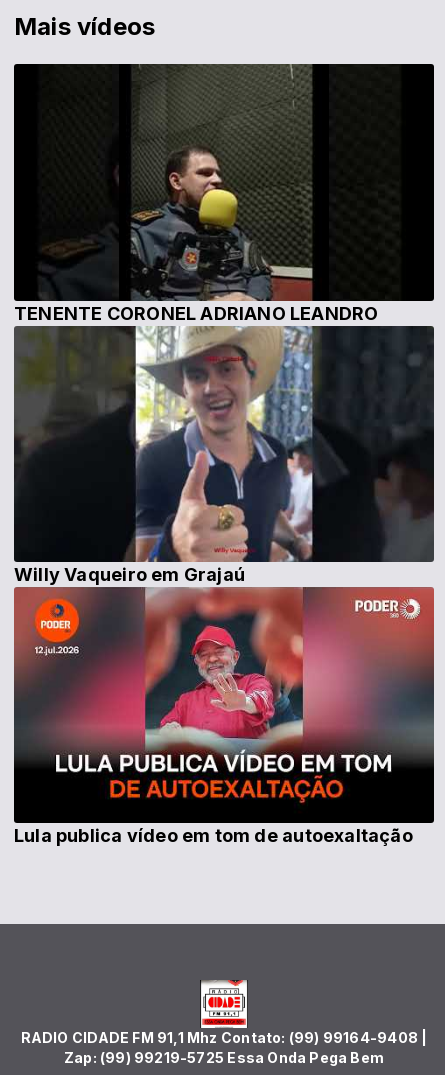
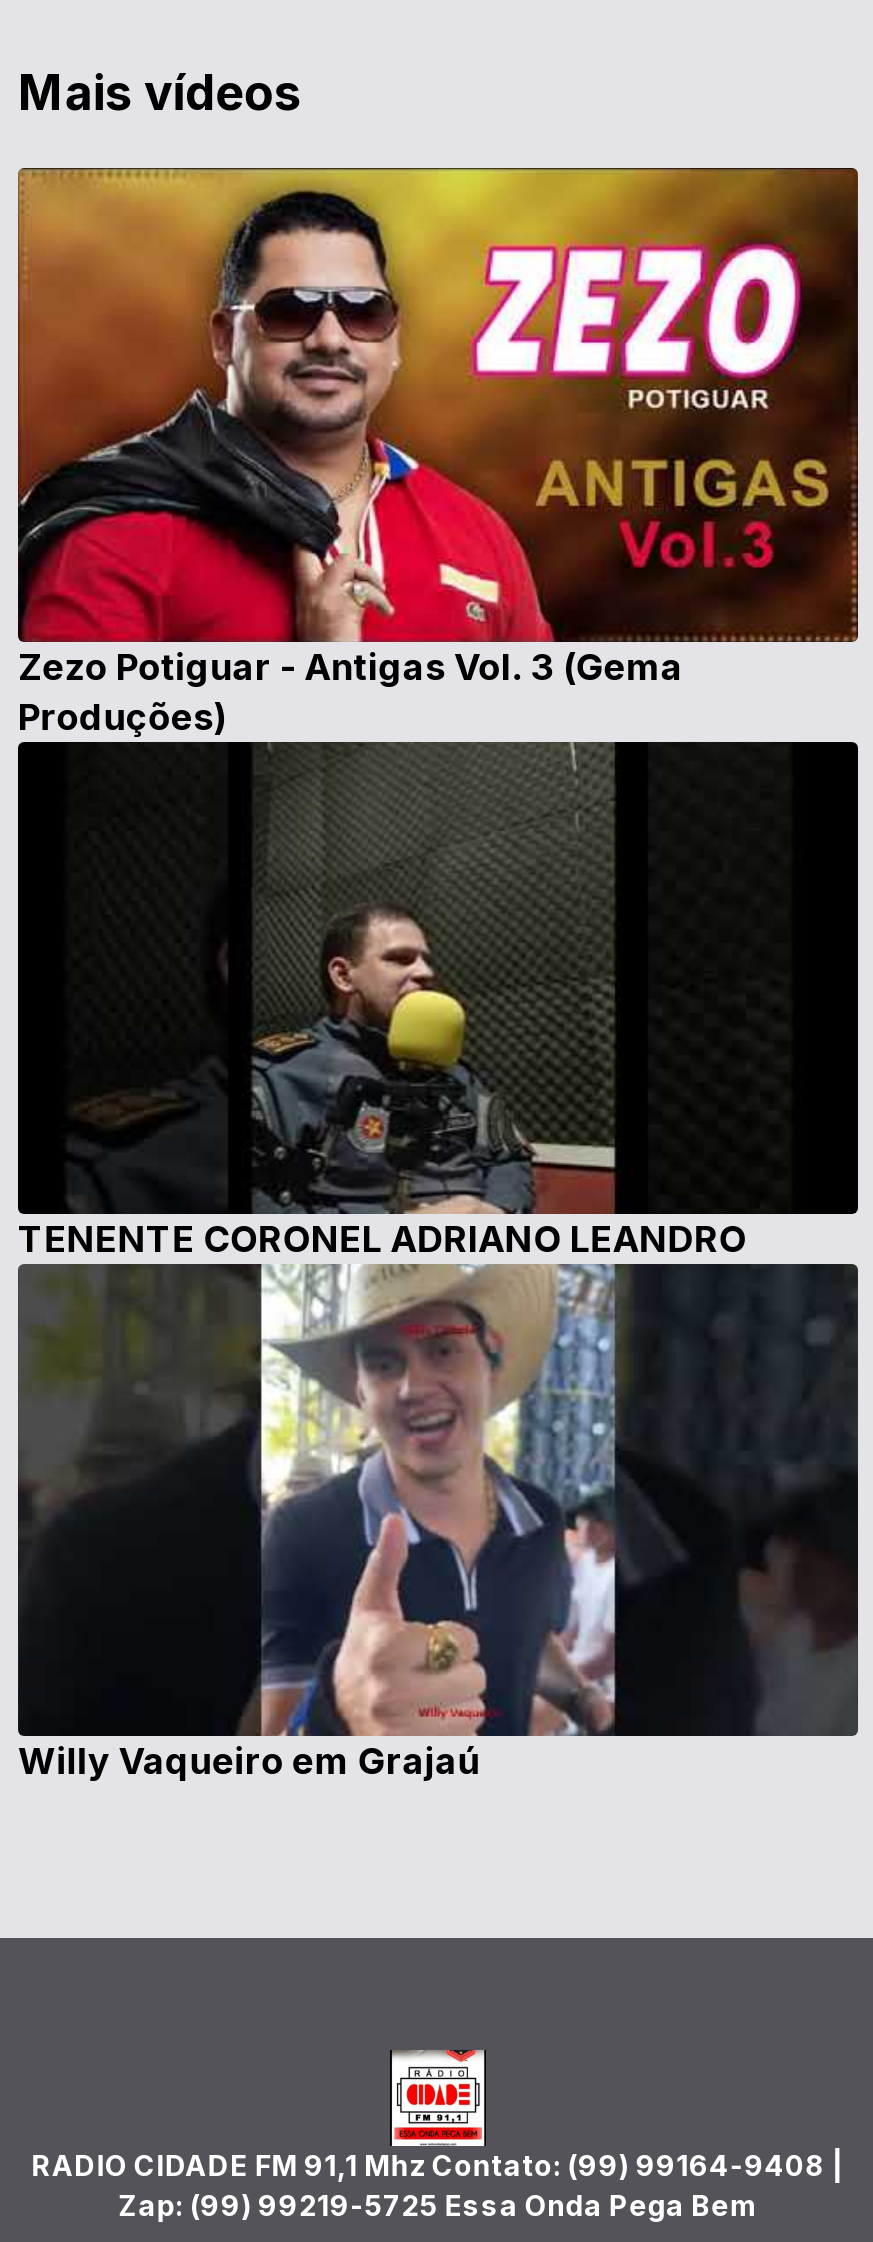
none -> [16,166,860,737] [image] | Zezo Potiguar - Antigas Vol. 3 (Gema | Produções)
moved [14,64,378,585] -> [18,740,747,1782]: [image] | TENENTE CORONEL ADRIANO LEANDRO | Willy Vaqueiro em Grajaú
[13,586,435,846] [image] | Lula publica vídeo em tom de autoexaltação -> none

